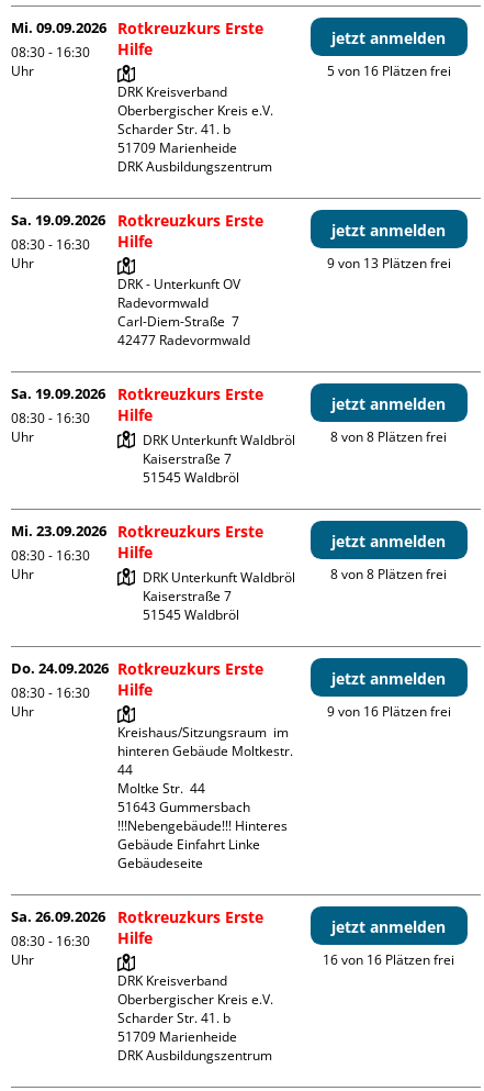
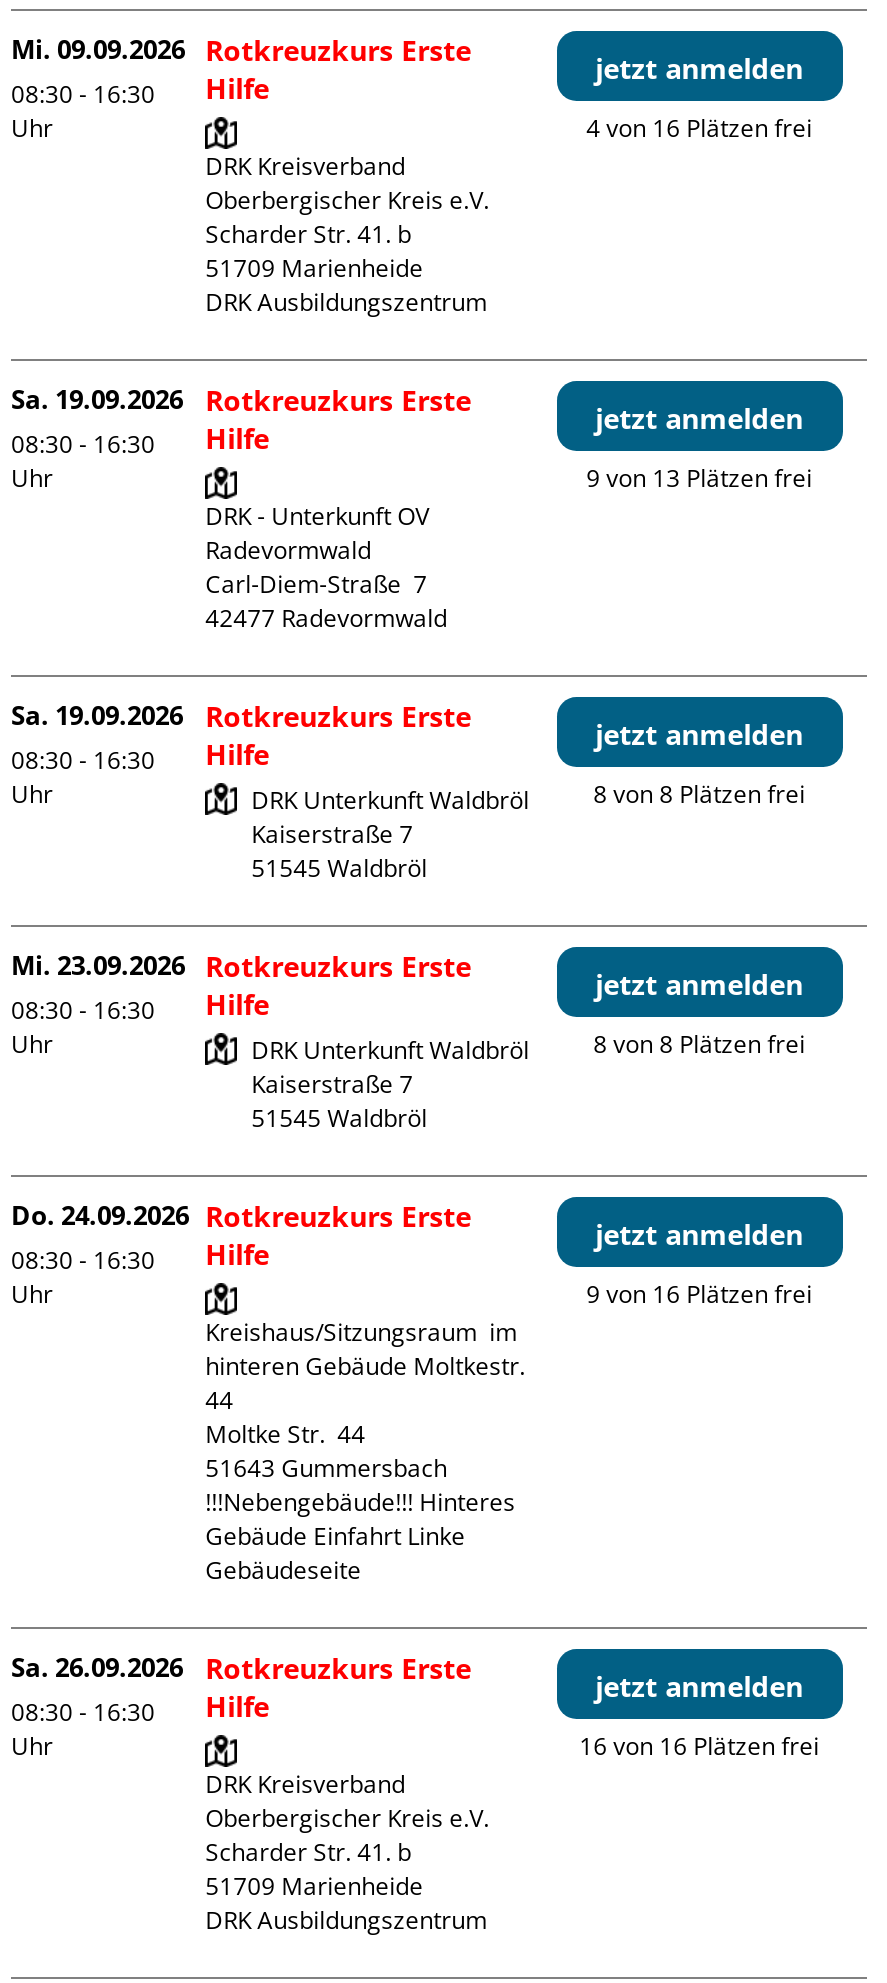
[327,62,451,80] 5 von 16 Plätzen frei -> [586,111,812,145] 4 von 16 Plätzen frei

